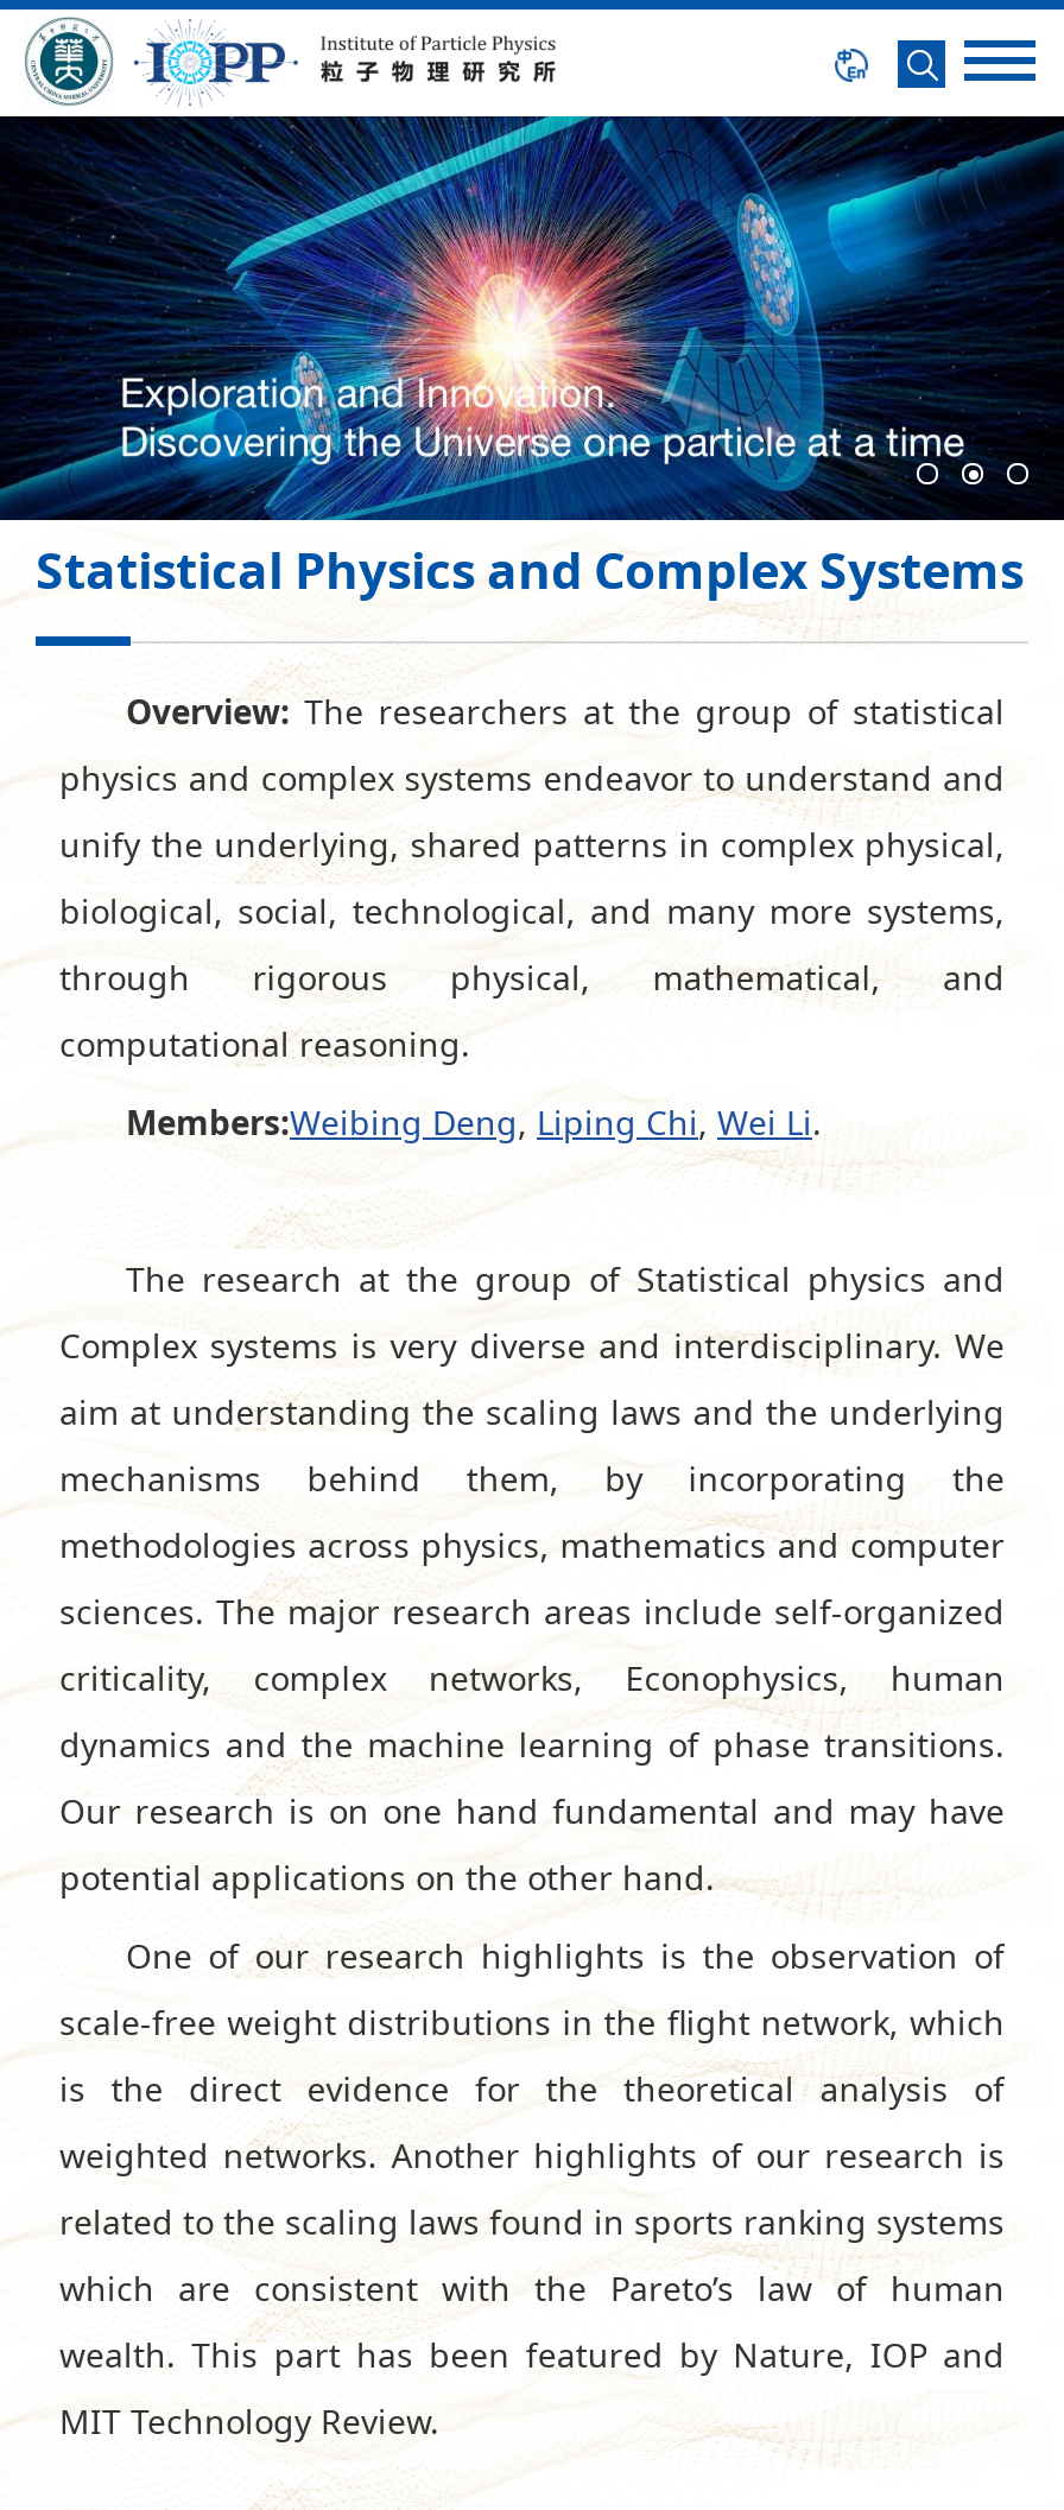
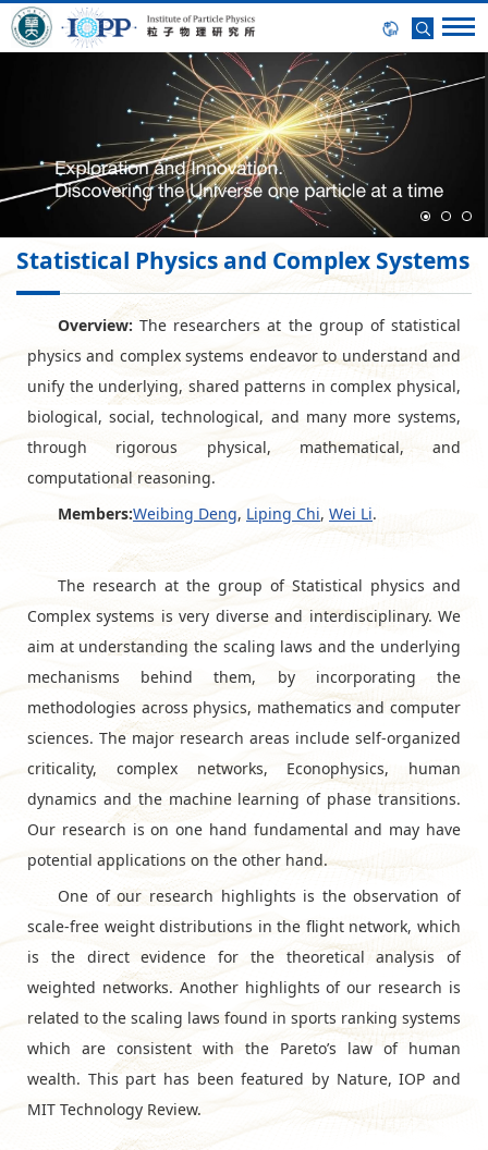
[7,114,1057,522] [image] -> [3,51,485,238] [image]

